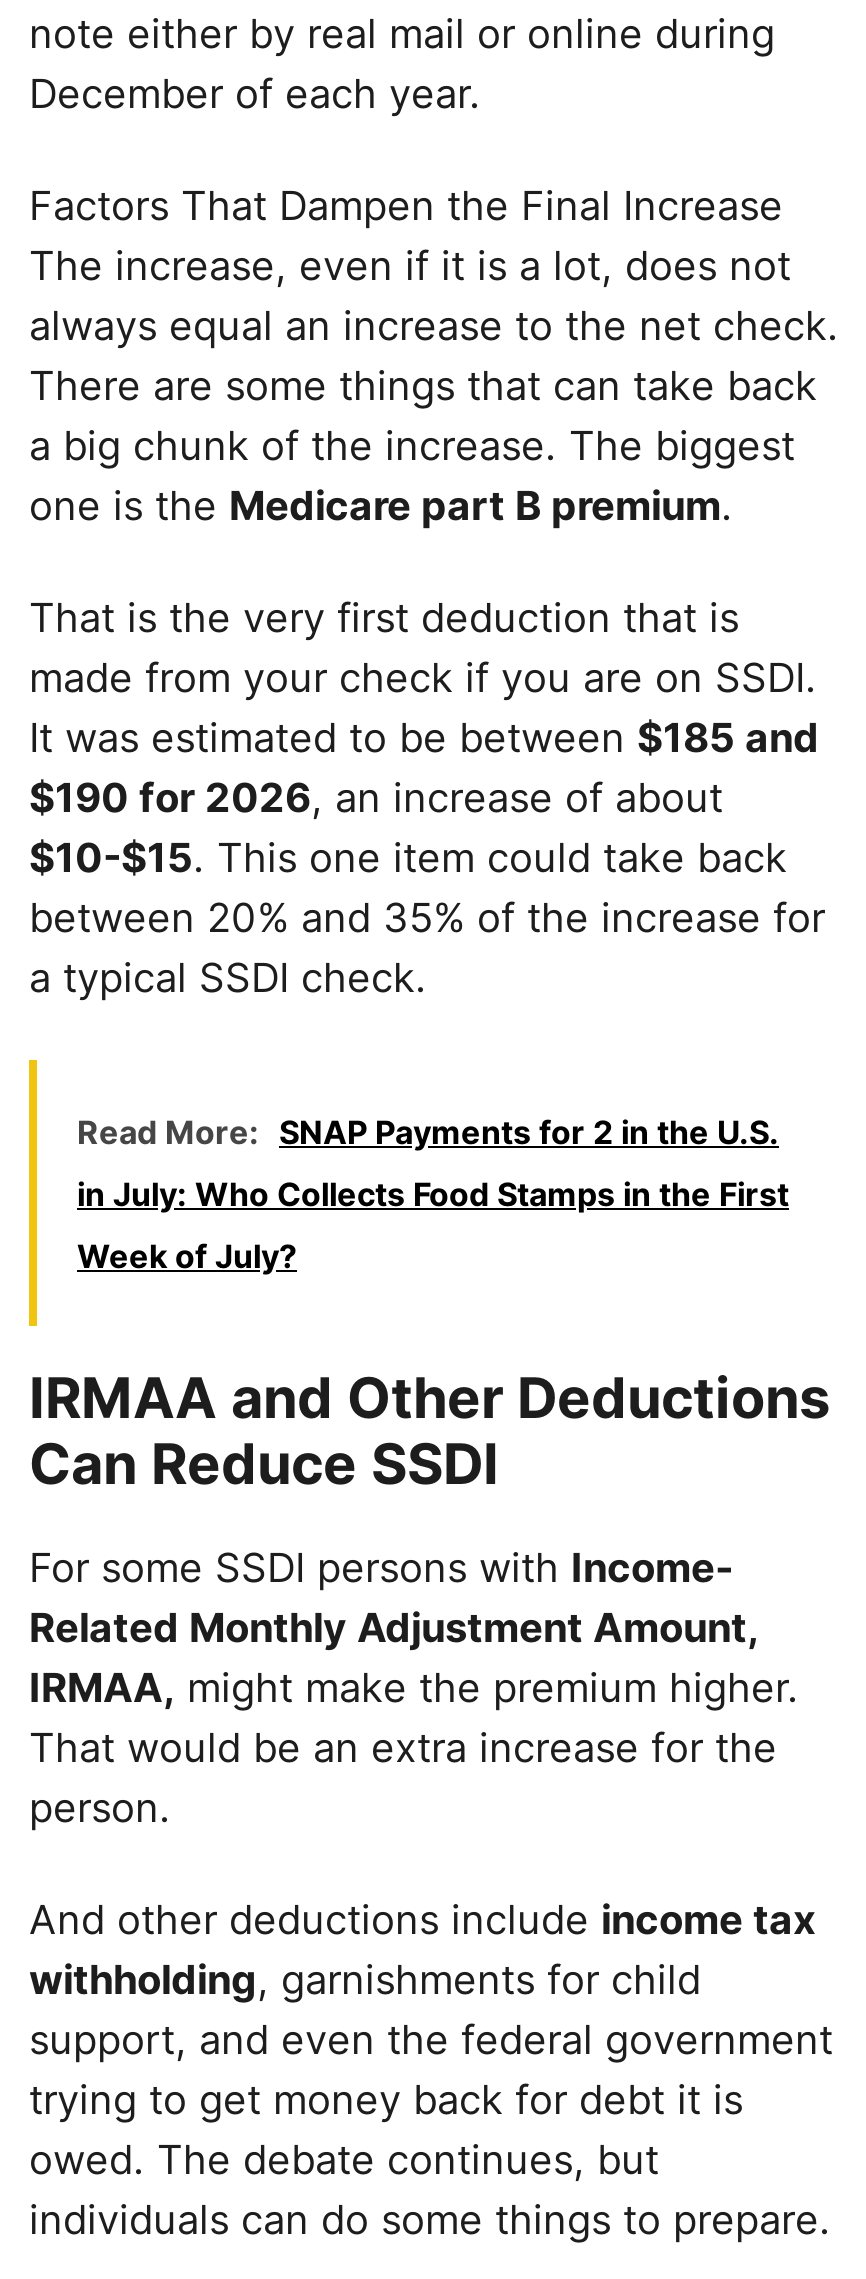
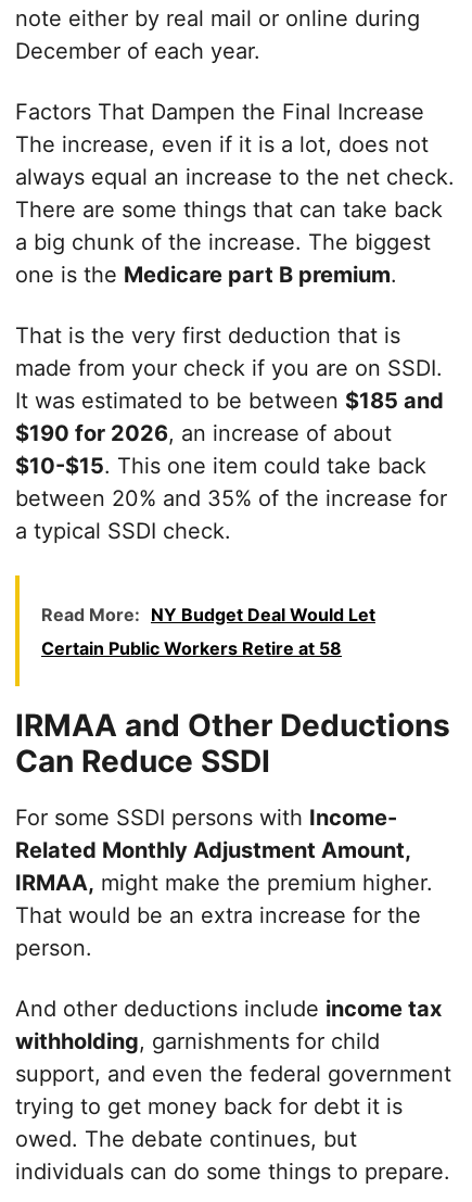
[77,1111,789,1275] Read More: SNAP Payments for 2 in the U.S. | in July: Who Collects Food Stamps in the First | Week of July? -> [41,603,375,659] Read More: NY Budget Deal Would Let | Certain Public Workers Retire at 58

